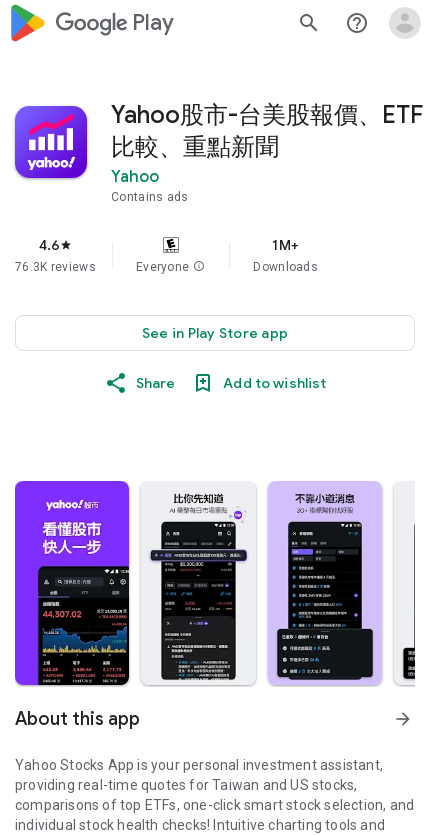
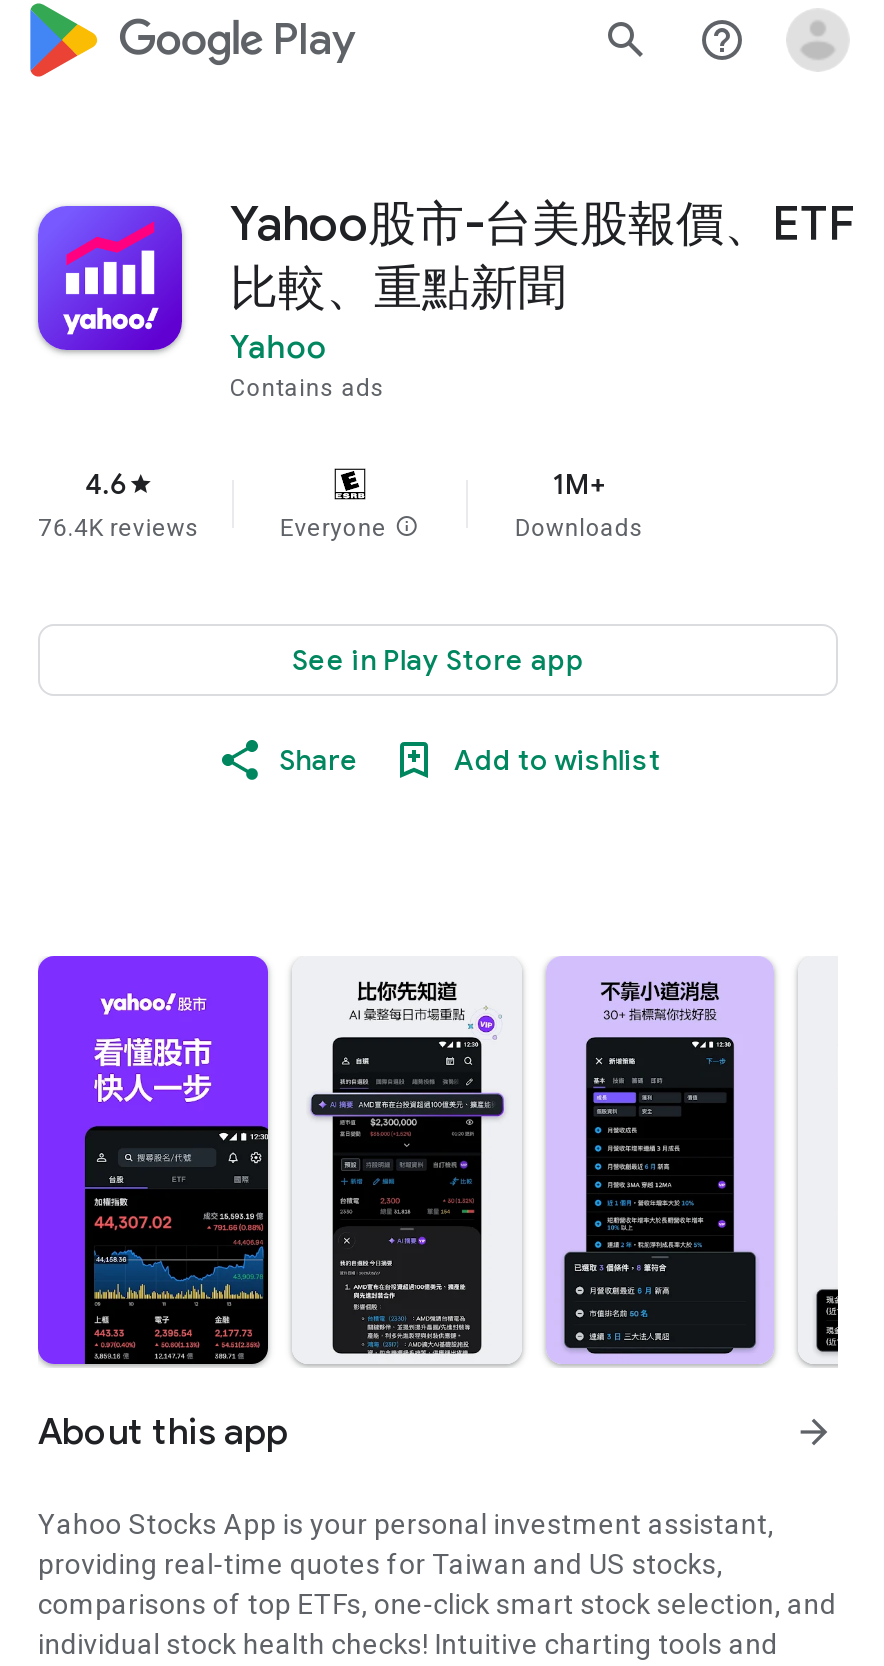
[15,260,96,274] 76.3K reviews -> [38,514,200,542] 76.4K reviews

